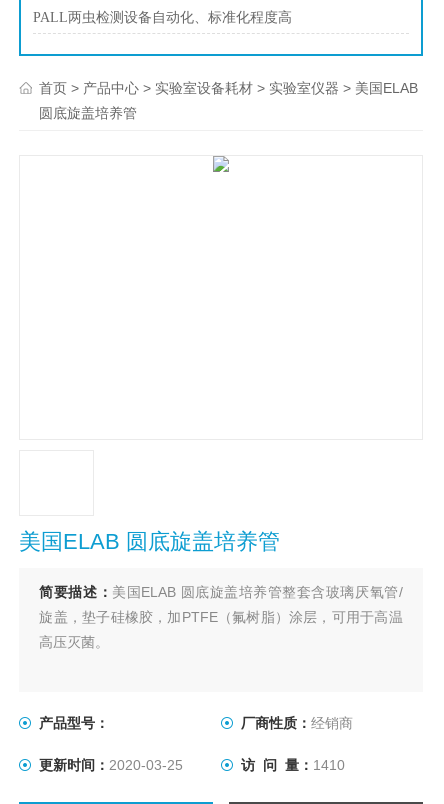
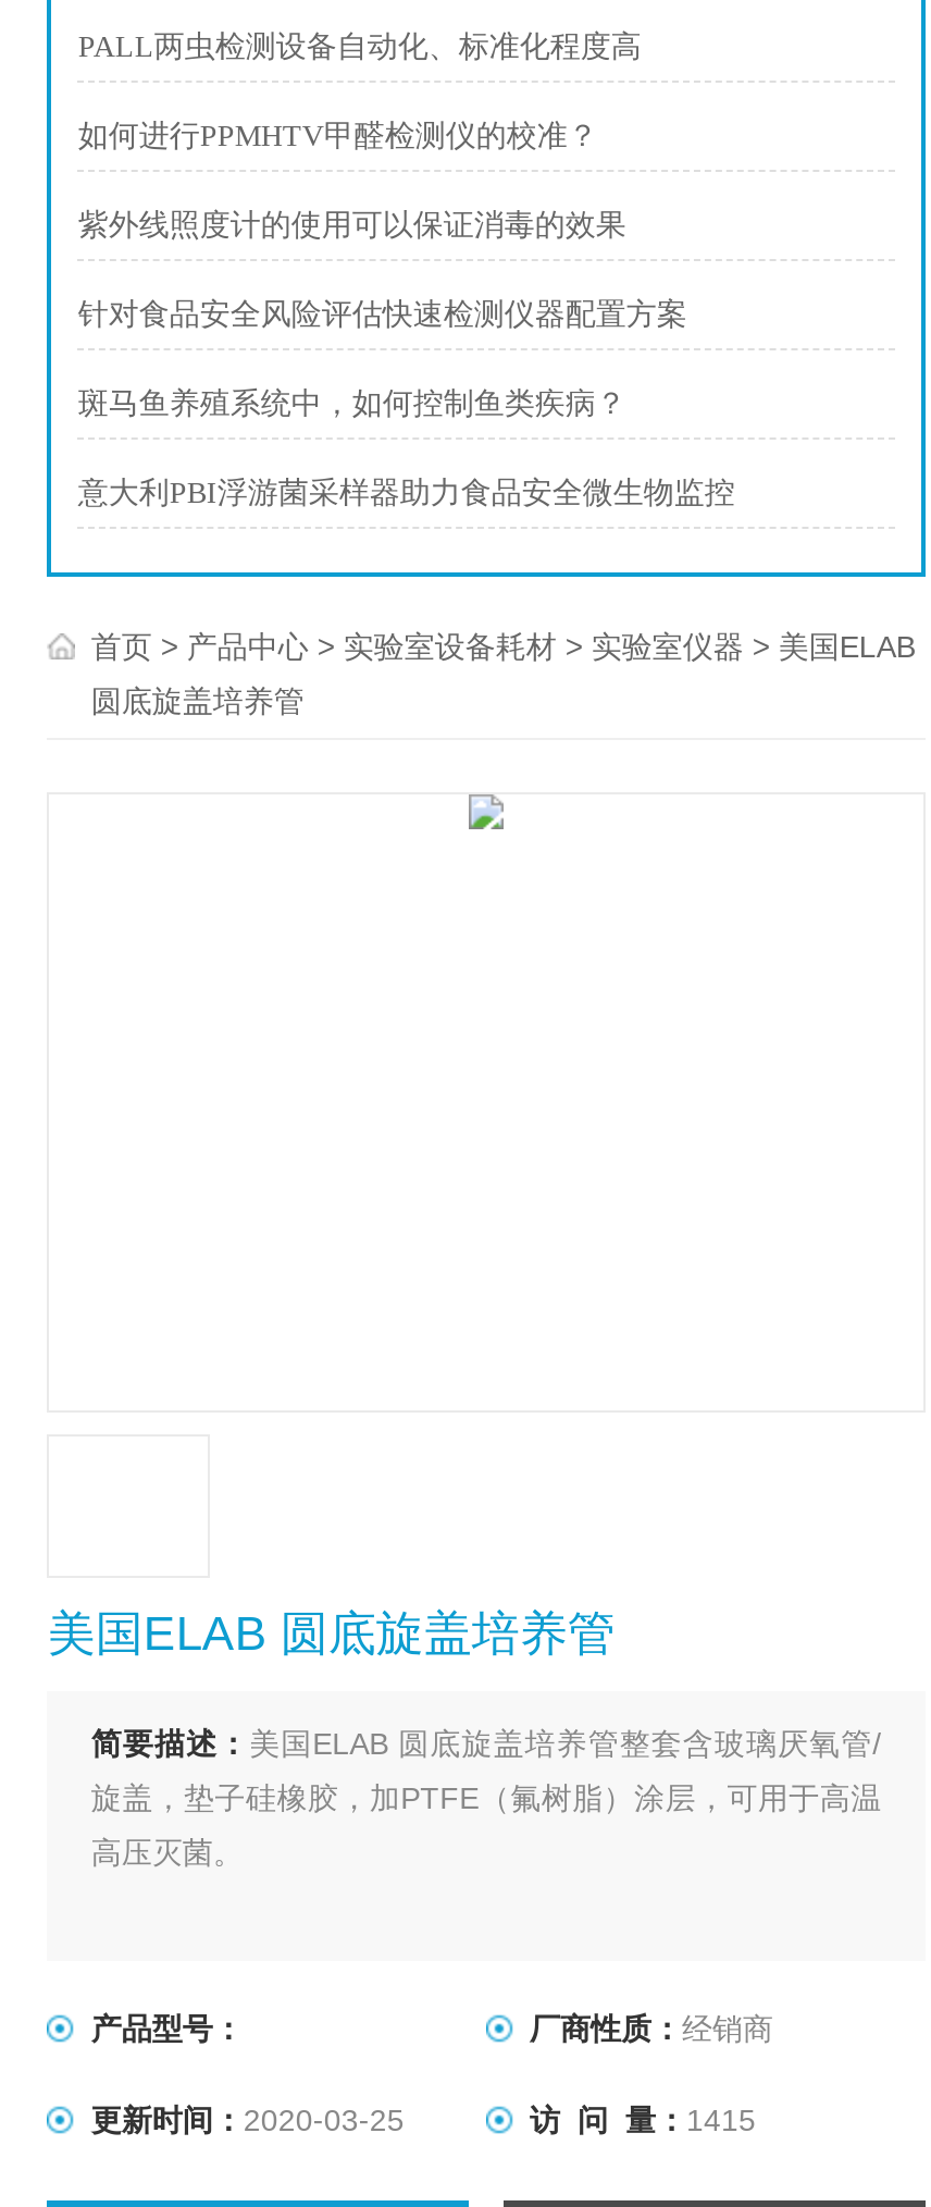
none -> [78,120,735,509] 如何进行PPMHTV甲醛检测仪的校准？ | 紫外线照度计的使用可以保证消毒的效果 | 针对食品安全风险评估快速检测仪器配置方案 | 斑马鱼养殖系统中，如何控制鱼类疾病？ | 意大利PBI浮游菌采样器助力食品安全微生物监控
[241,757,345,773] 访 问 量：1410 -> [530,2103,756,2137] 访 问 量：1415

